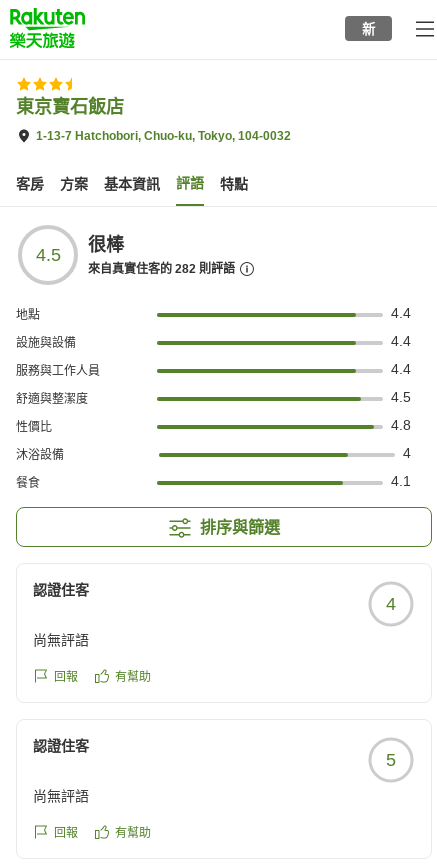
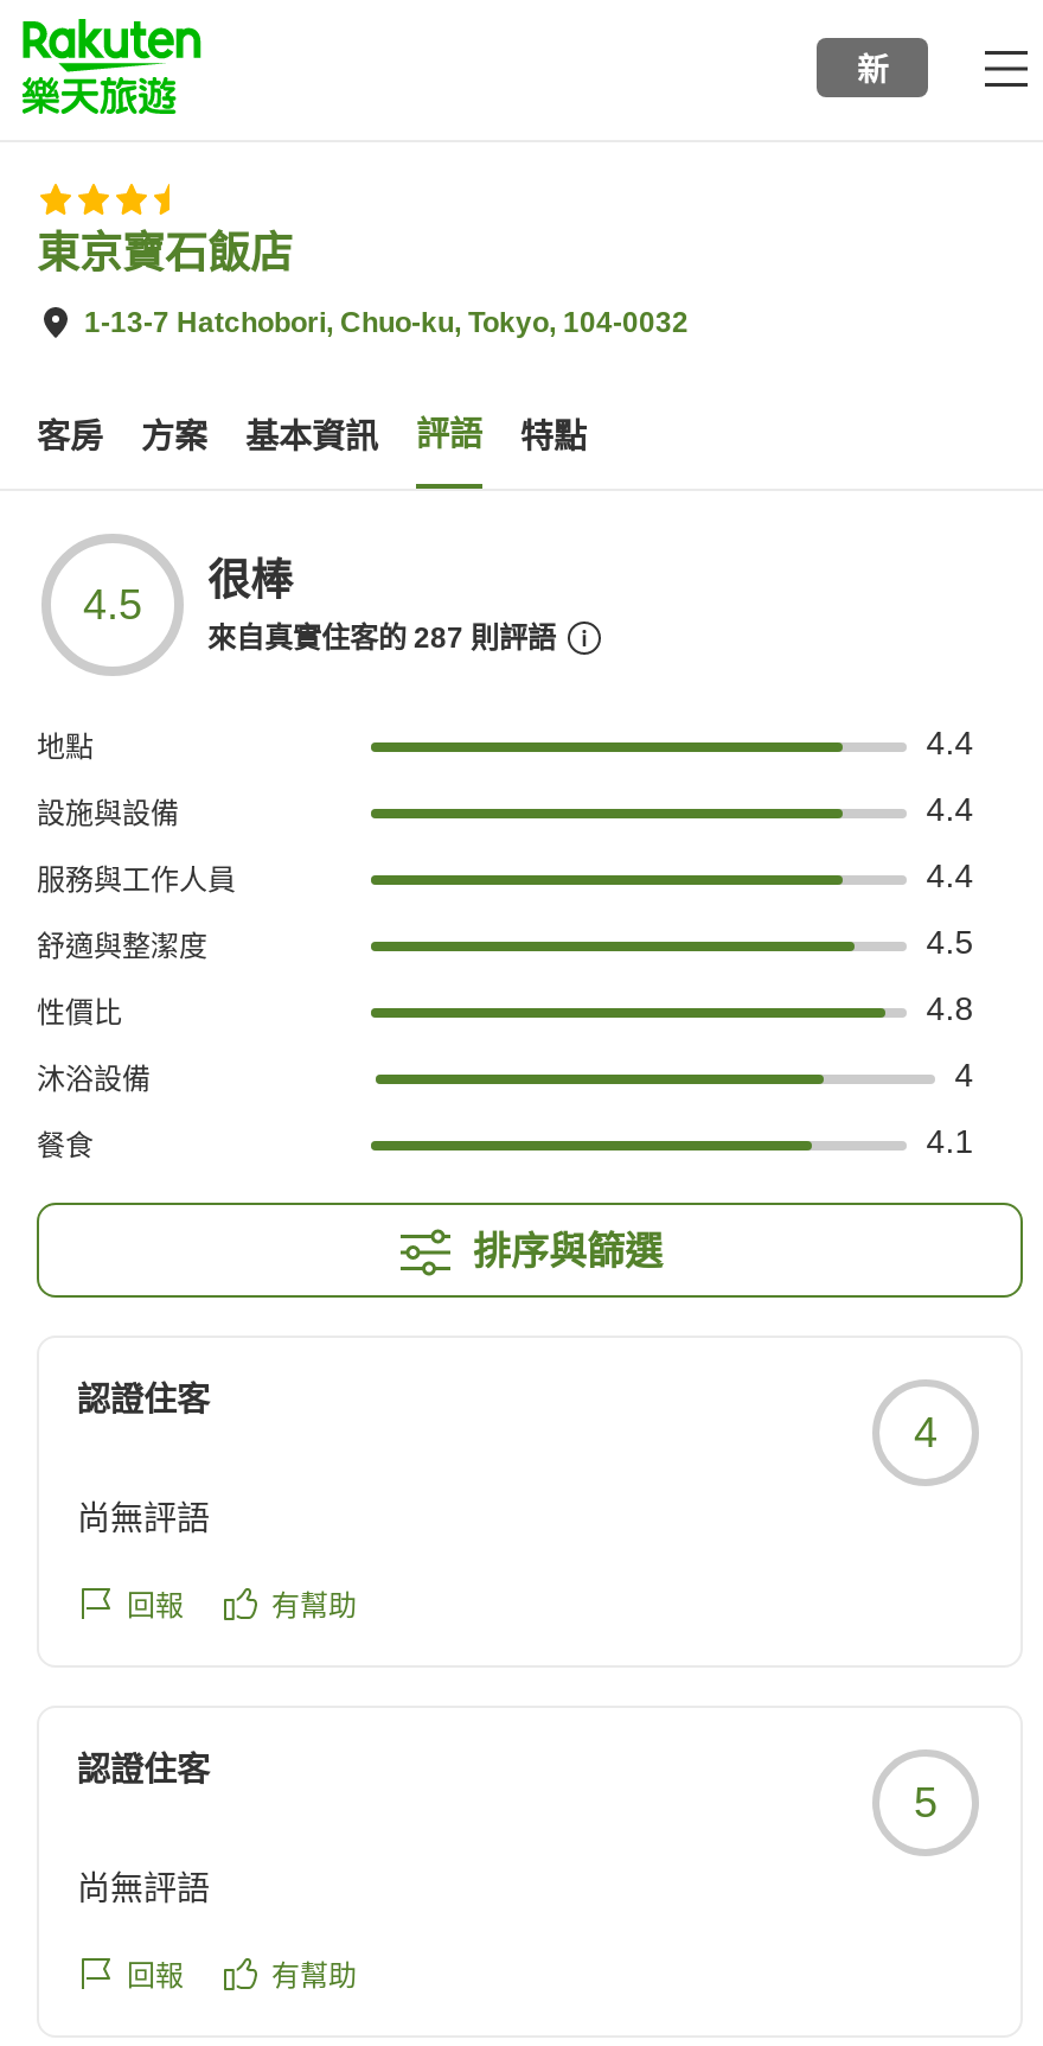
[88,262,235,276] 來自真實住客的282則評語 -> [207,622,556,655] 來自真實住客的287則評語

